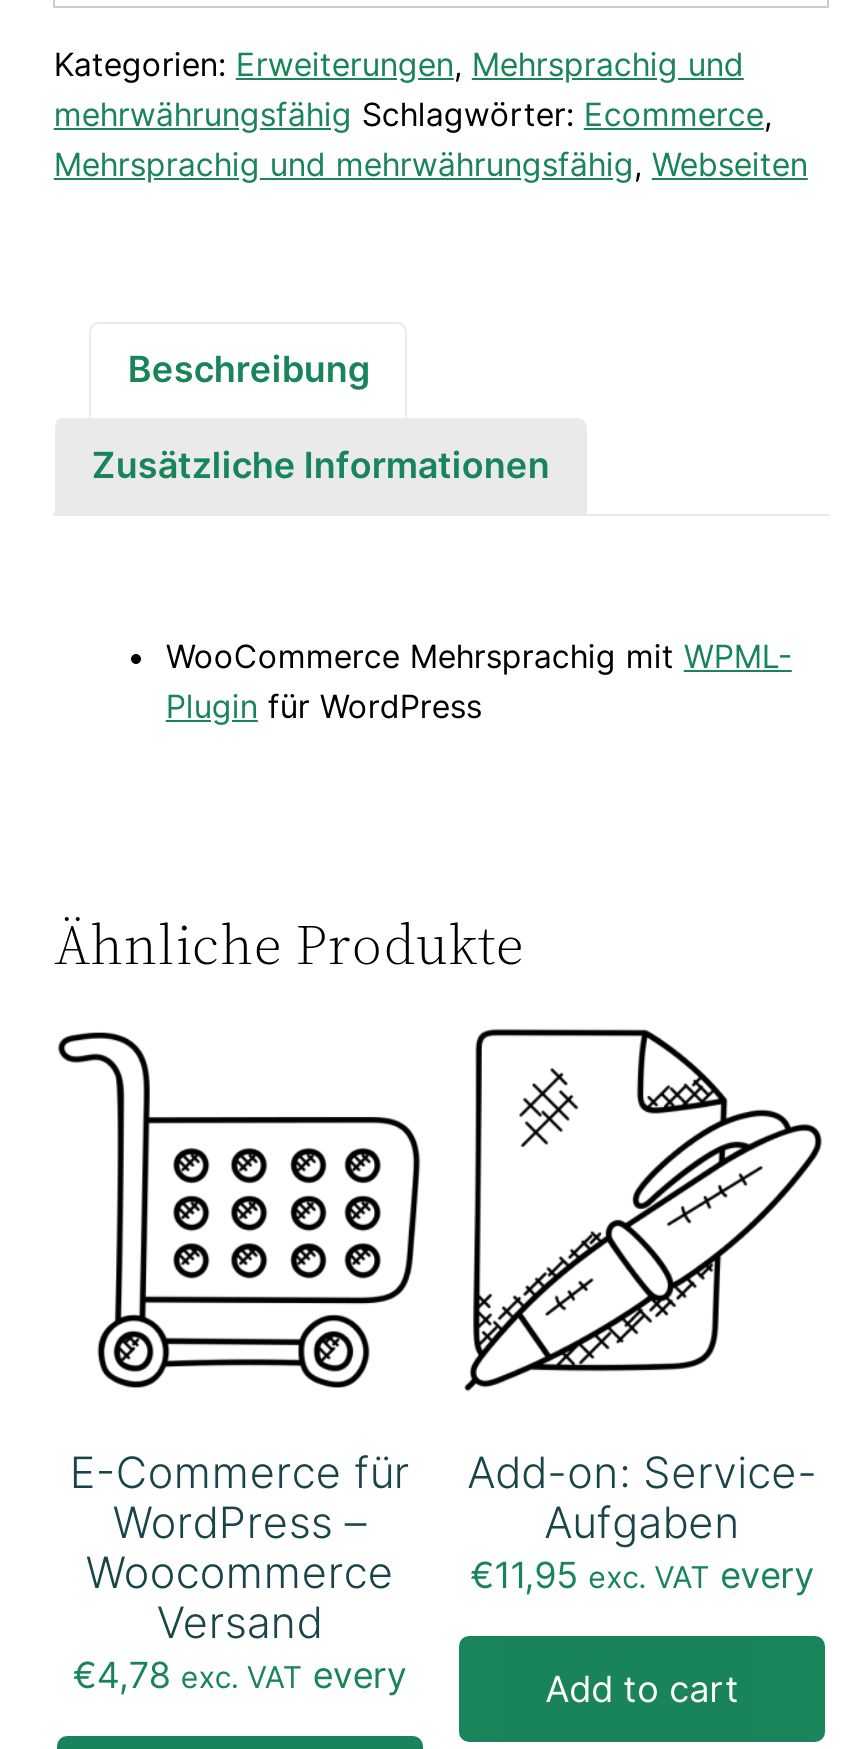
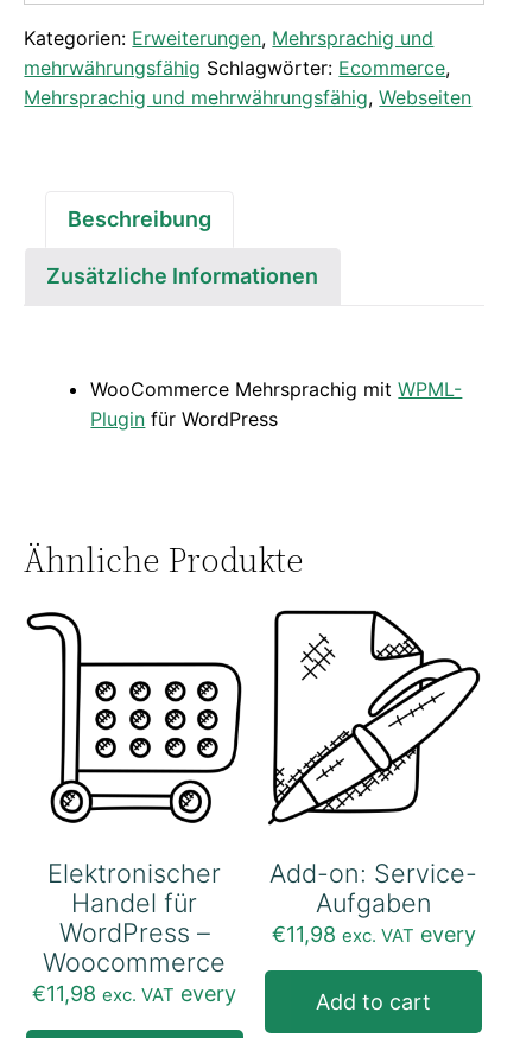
[70,1446,410,1498] E-Commerce für -> [48,858,221,918] Elektronischer | Handel für
moved [113,1496,367,1548] -> [59,917,210,948]: WordPress –
moved [86,1546,394,1598] -> [43,947,226,978]: Woocommerce
[470,1554,814,1596] €11,95 exc. VAT every -> [272,922,476,947] €11,98 exc. VAT every
[73,1596,407,1696] Versand | €4,78 exc. VAT every -> [32,981,237,1006] €11,98 exc. VAT every

